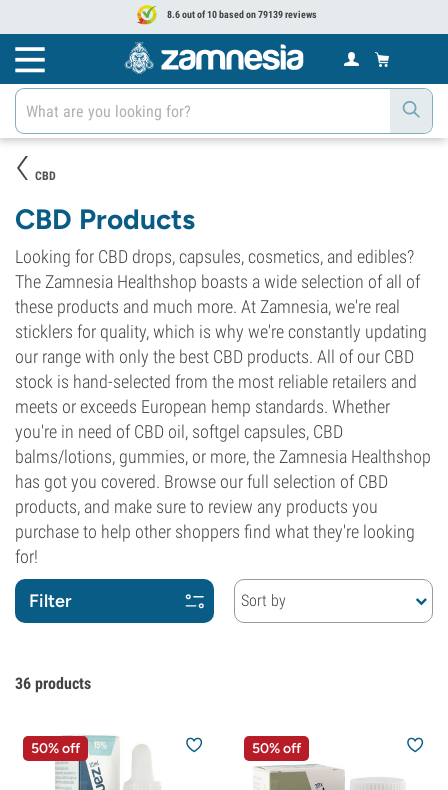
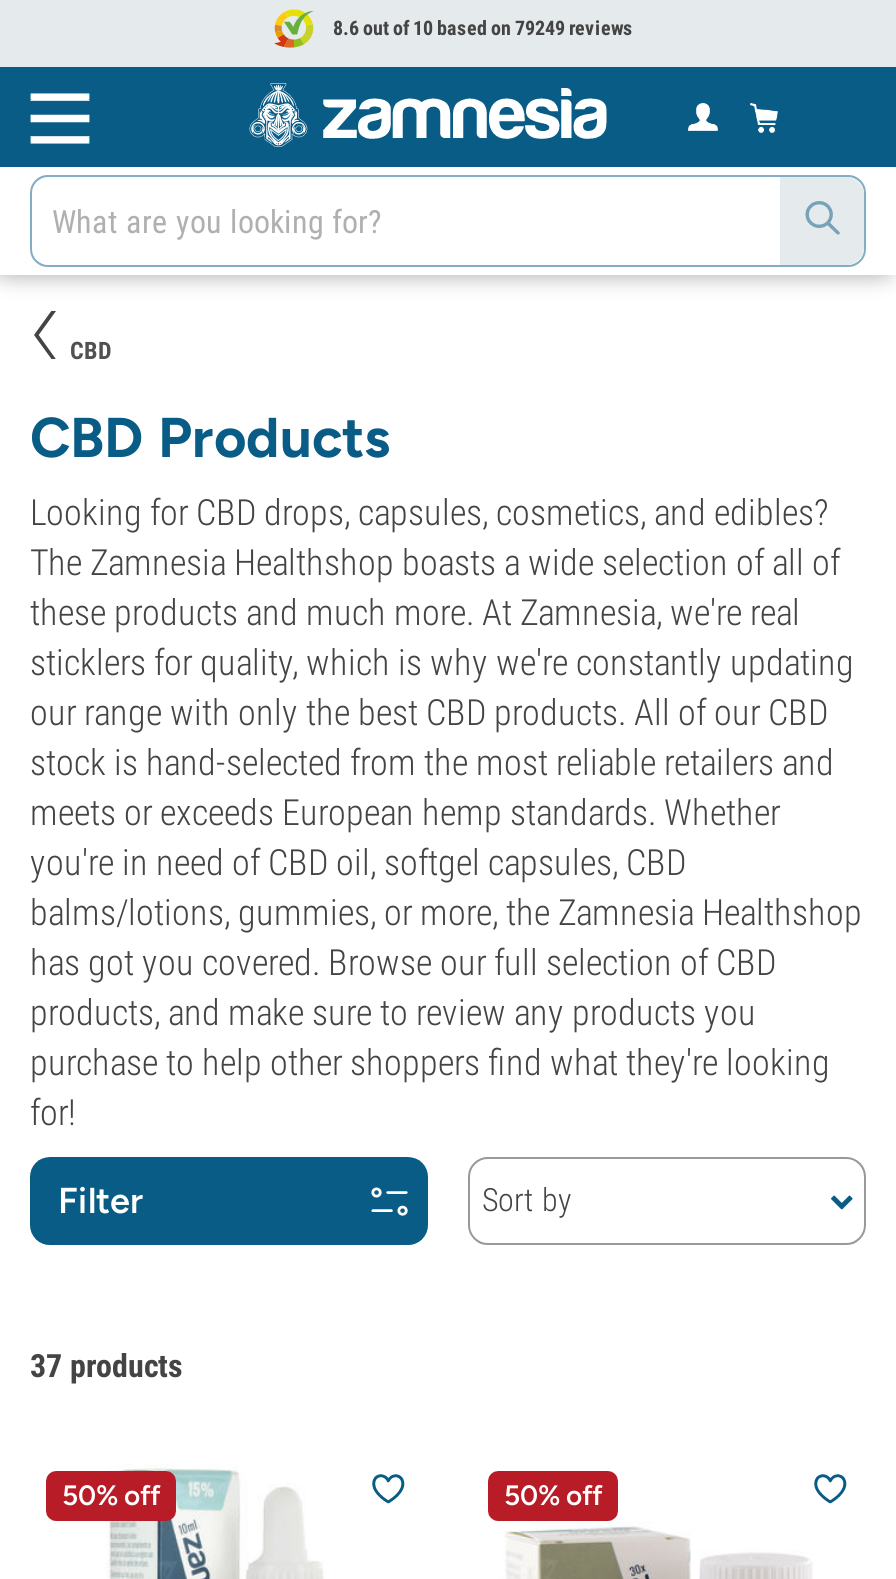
[164,9,316,20] 8.6 out of 10 based on 79139 reviews -> [329,17,633,39] 8.6 out of 10 based on 79249 reviews
[15,674,91,693] 36 products -> [30,1347,182,1385] 37 products

